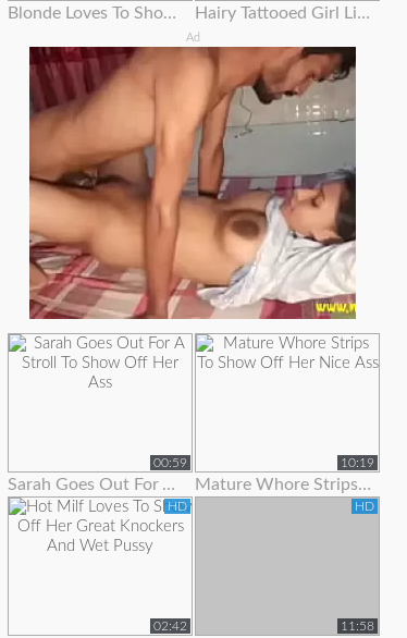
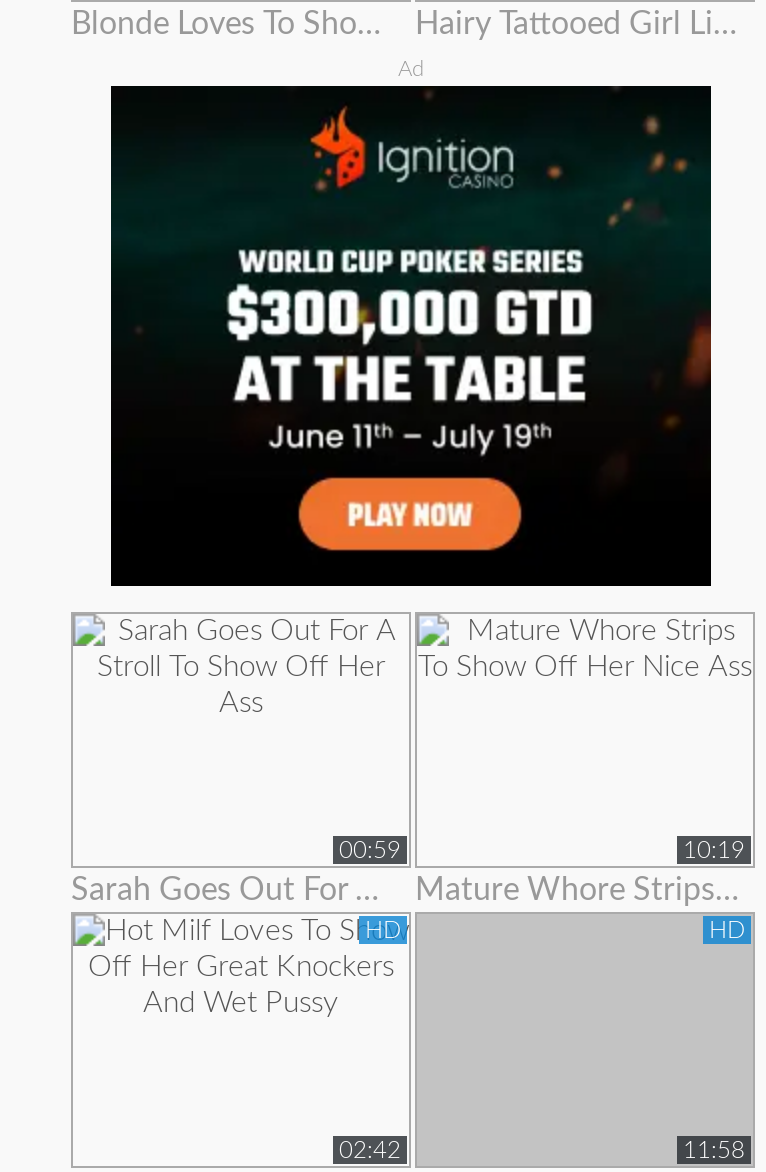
[28,46,357,320] [image] -> [109,84,713,588] [image]

